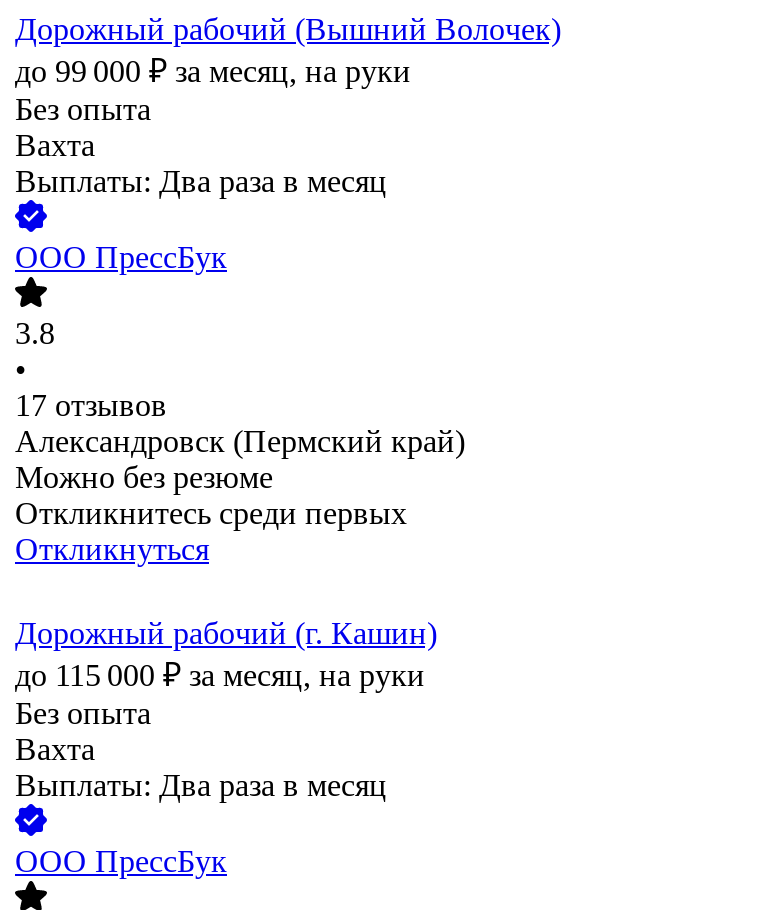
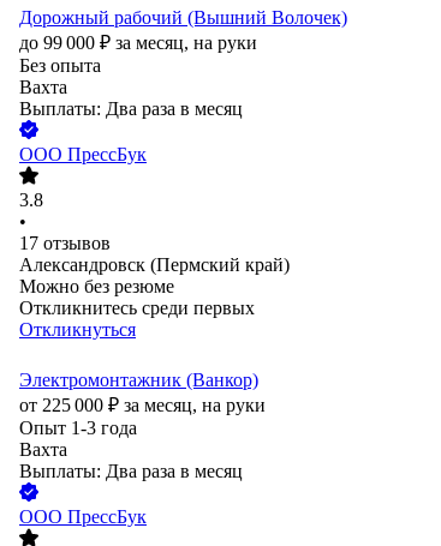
[15,617,437,731] Дорожный рабочий (г. Кашин) | до 115 000 ₽ за месяц, на руки | Без опыта -> [19,370,266,438] Электромонтажник (Ванкор) | от 225 000 ₽ за месяц, на руки | Опыт 1-3 года

